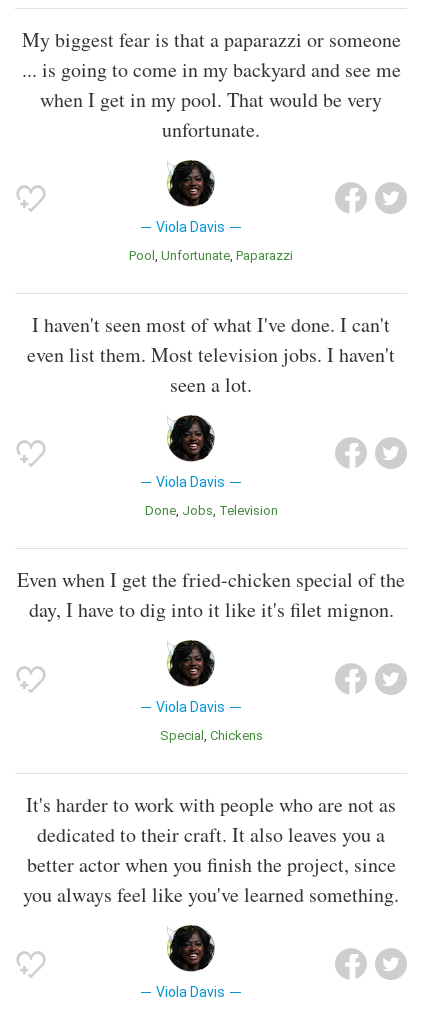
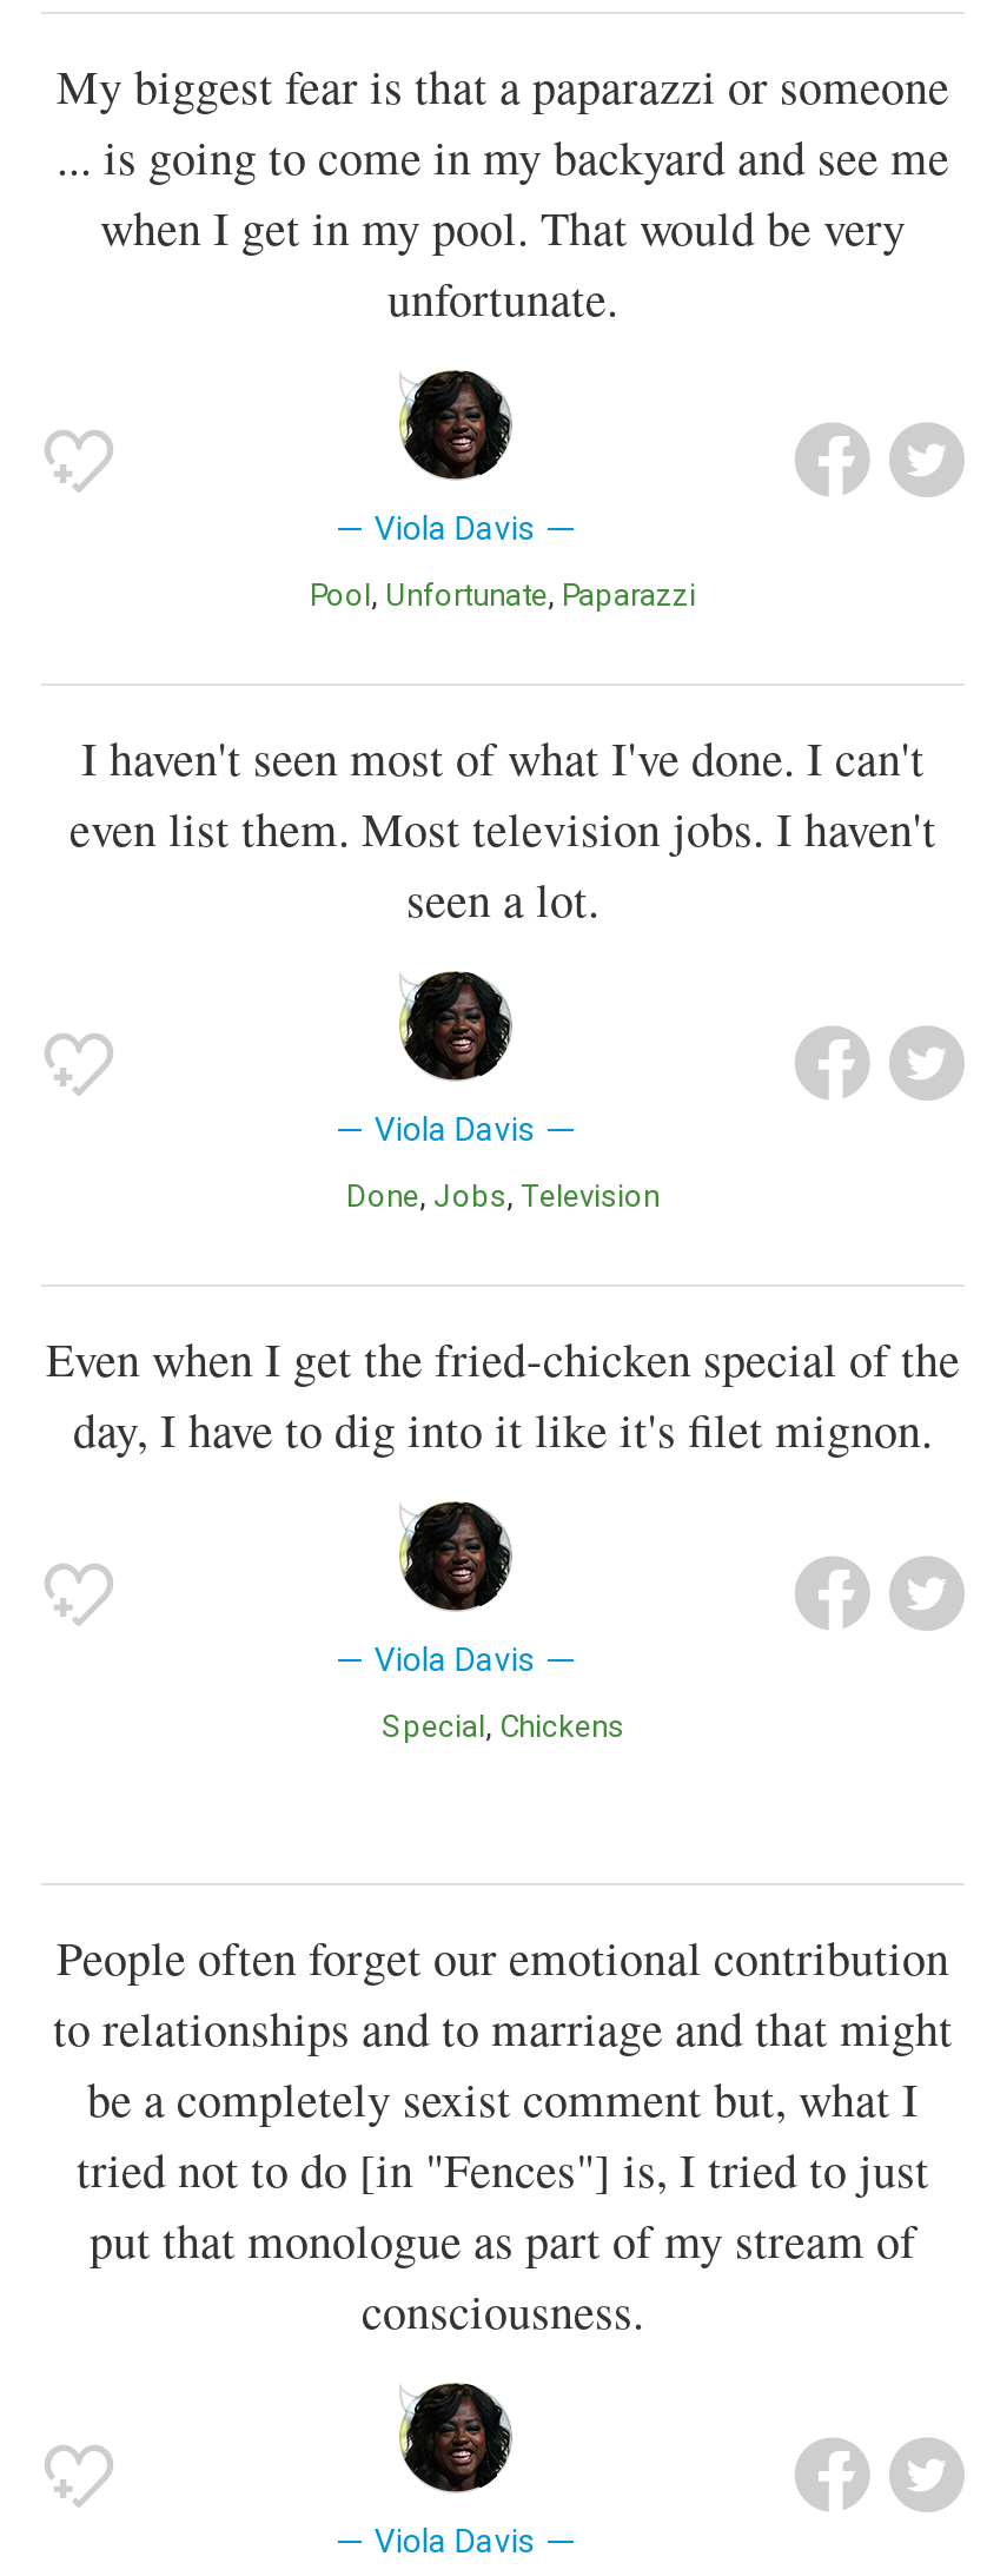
[23,791,399,908] It's harder to work with people who are not as | dedicated to their craft. It also leaves you a | better actor when you finish the project, since | you always feel like you've learned something. -> [53,1926,953,2343] People often forget our emotional contribution | to relationships and to marriage and that might | be a completely sexist comment but, what I | tried not to do [in "Fences"] is, I tried to just | put that monologue as part of my stream of | consciousness.

